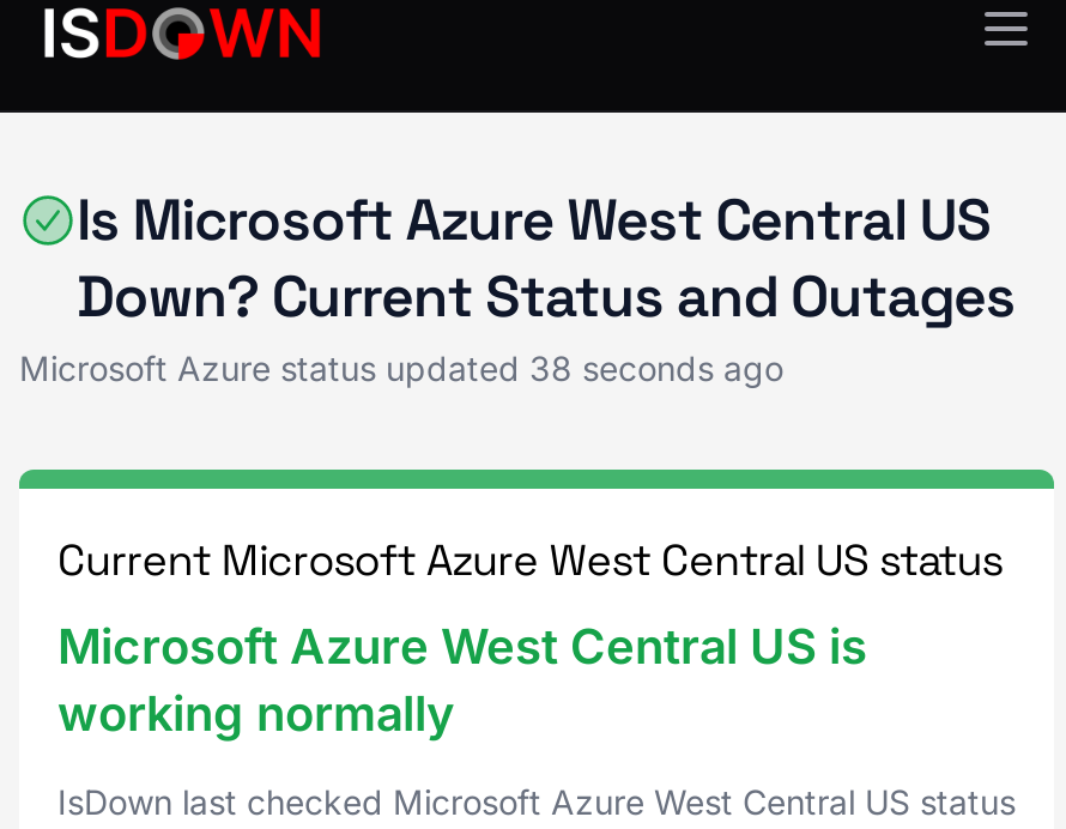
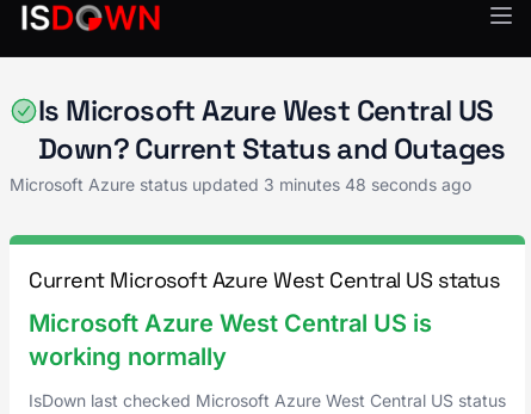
[19,347,783,388] Microsoft Azure status updated 38 seconds ago -> [10,174,471,194] Microsoft Azure status updated 3 minutes 48 seconds ago

